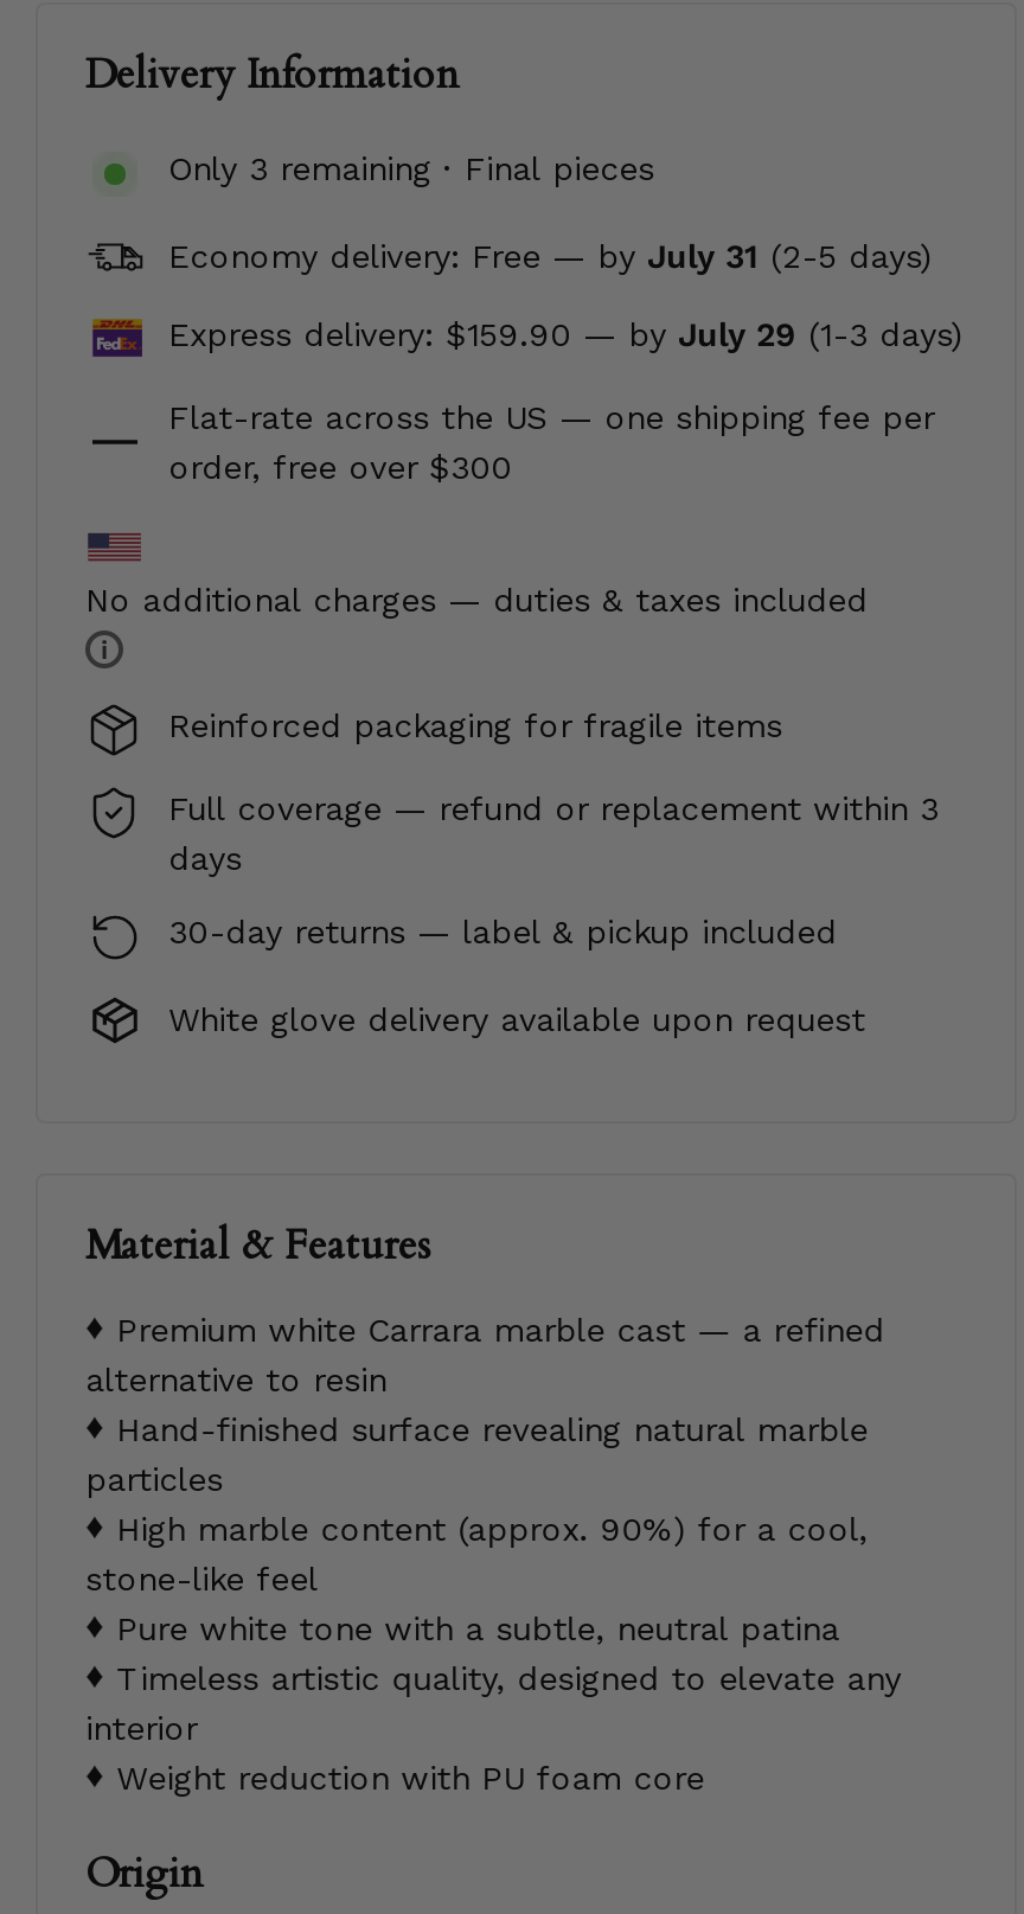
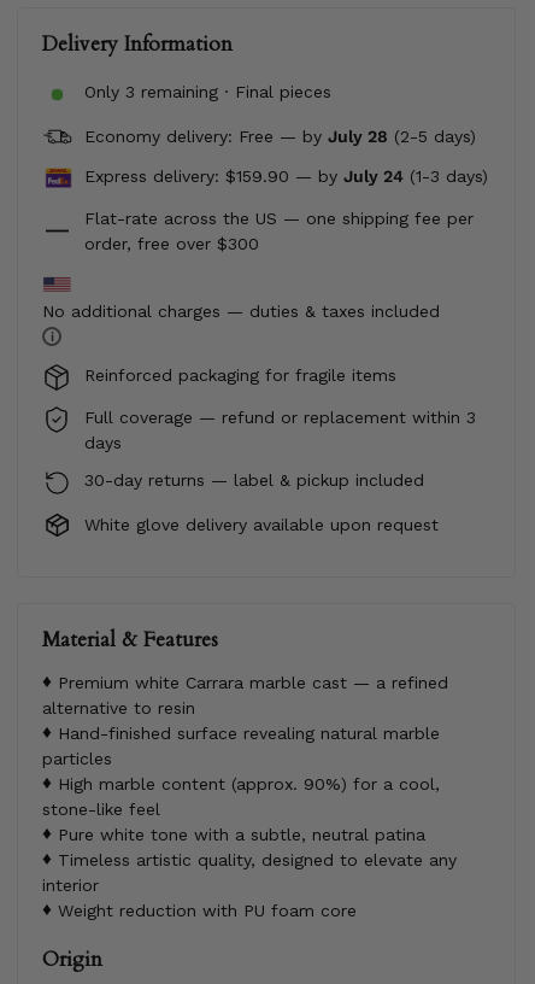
[168,236,932,274] Economy delivery: Free — by July 31 (2-5 days) -> [84,126,476,145] Economy delivery: Free — by July 28 (2-5 days)
[168,314,962,352] Express delivery: $159.90 — by July 29 (1-3 days) -> [84,166,488,185] Express delivery: $159.90 — by July 24 (1-3 days)

